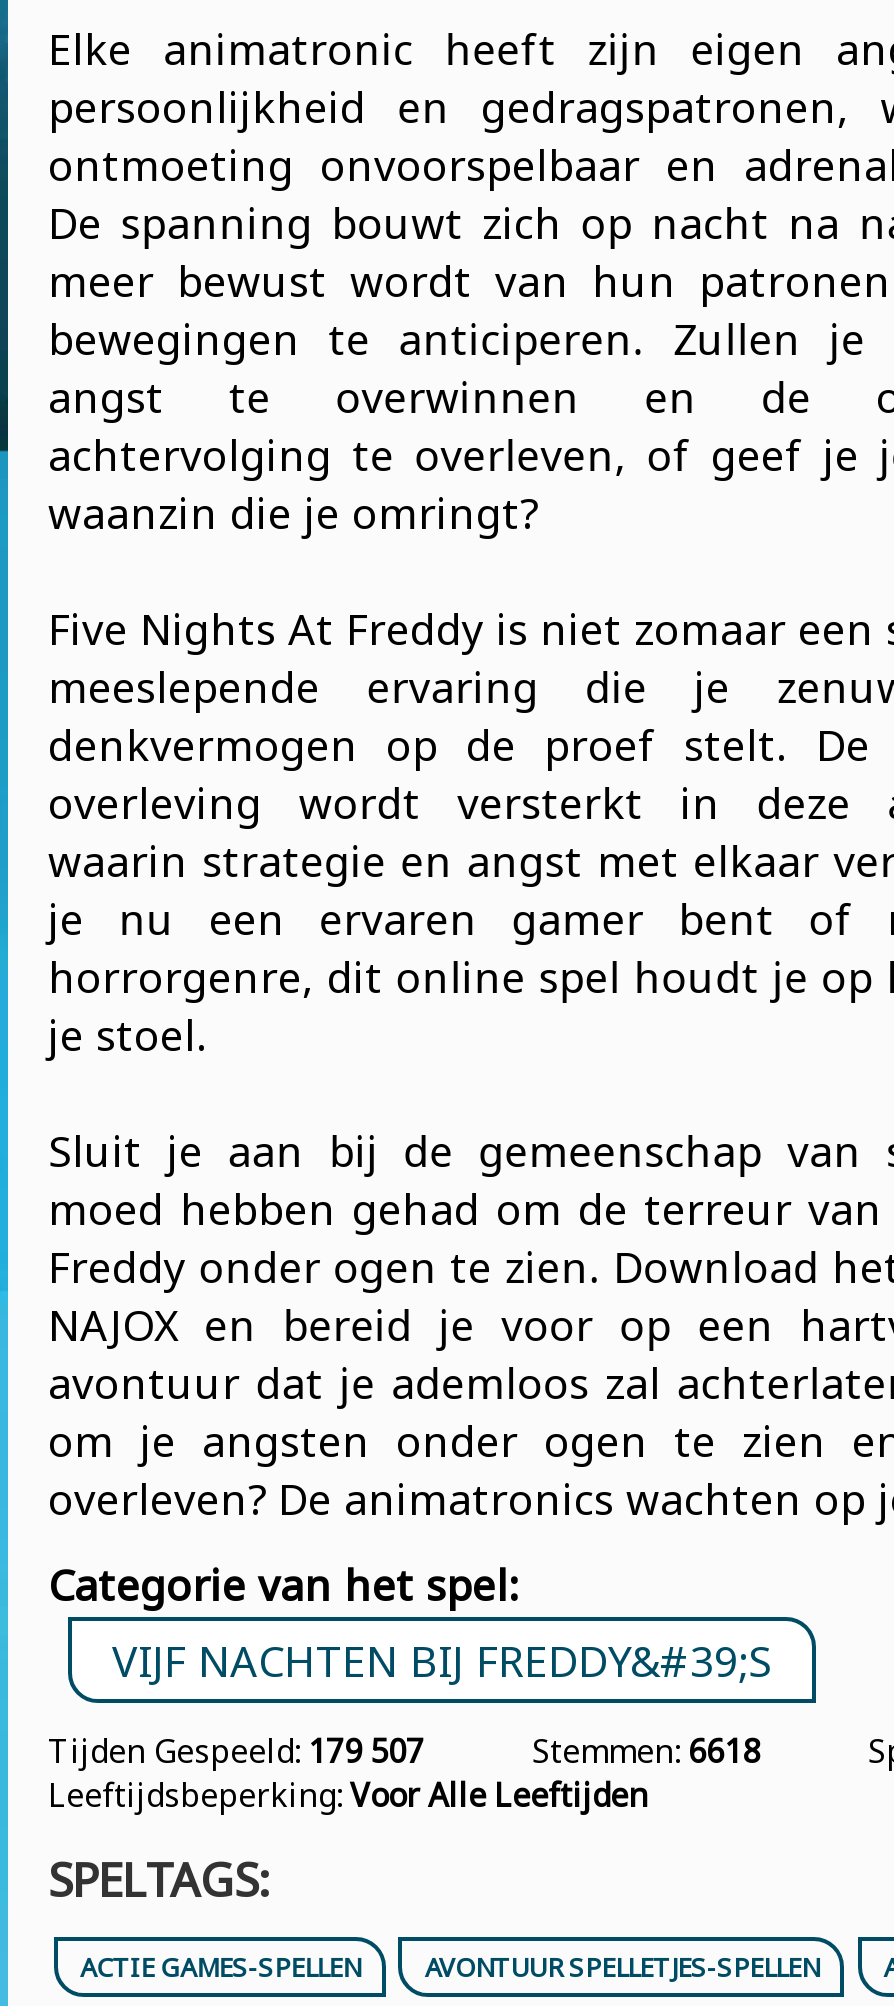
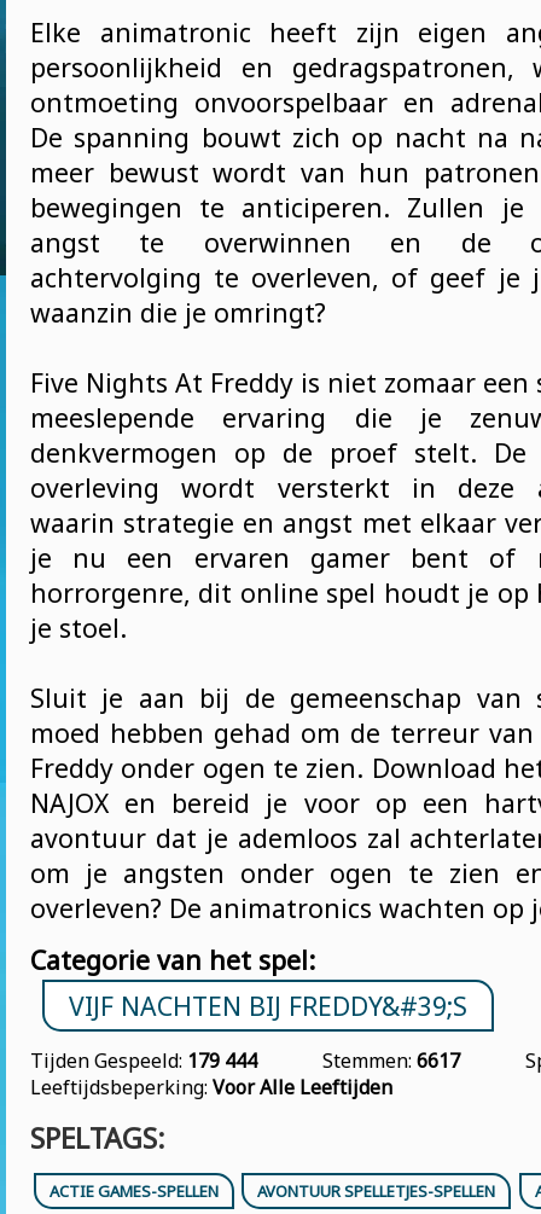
[48,1729,424,1773] Tijden Gespeeld: 179 507 -> [30,1047,257,1074] Tijden Gespeeld: 179 444
[532,1729,760,1773] Stemmen: 6618 -> [322,1047,460,1074] Stemmen: 6617

